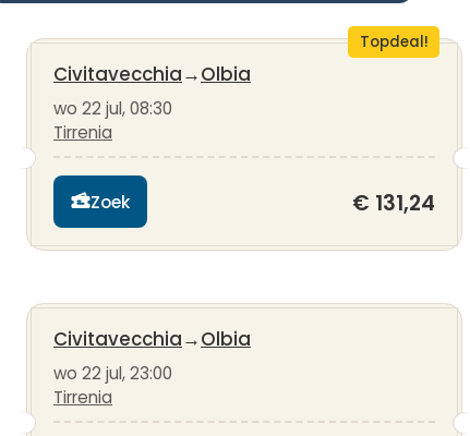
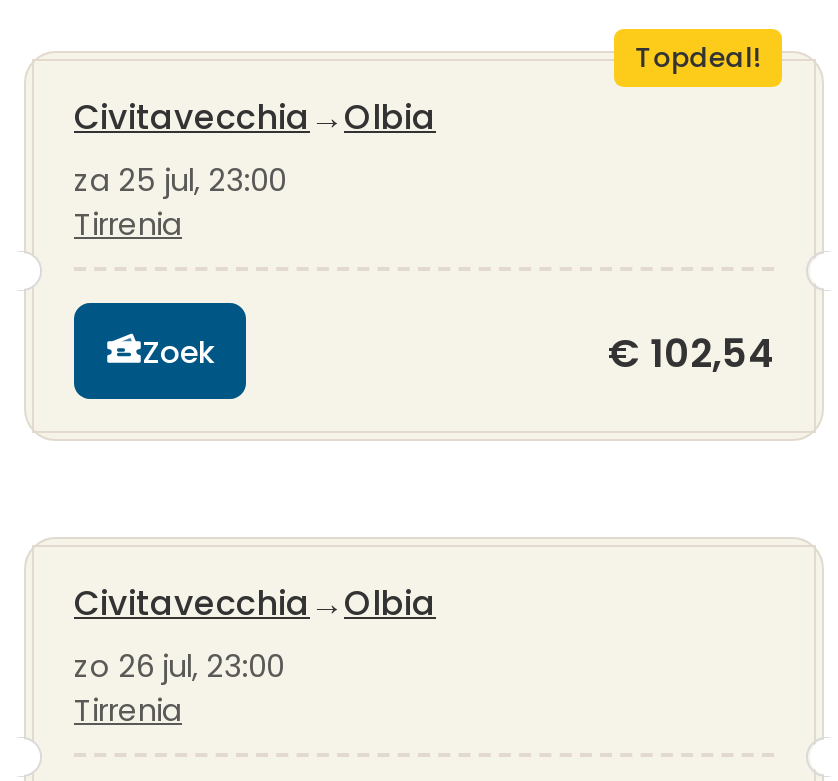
[53,97,172,120] wo 22 jul, 08:30 -> [74,160,286,202] za 25 jul, 23:00
[352,189,435,218] € 131,24 -> [608,328,774,382] € 102,54
[53,362,172,385] wo 22 jul, 23:00 -> [74,646,284,688] zo 26 jul, 23:00

